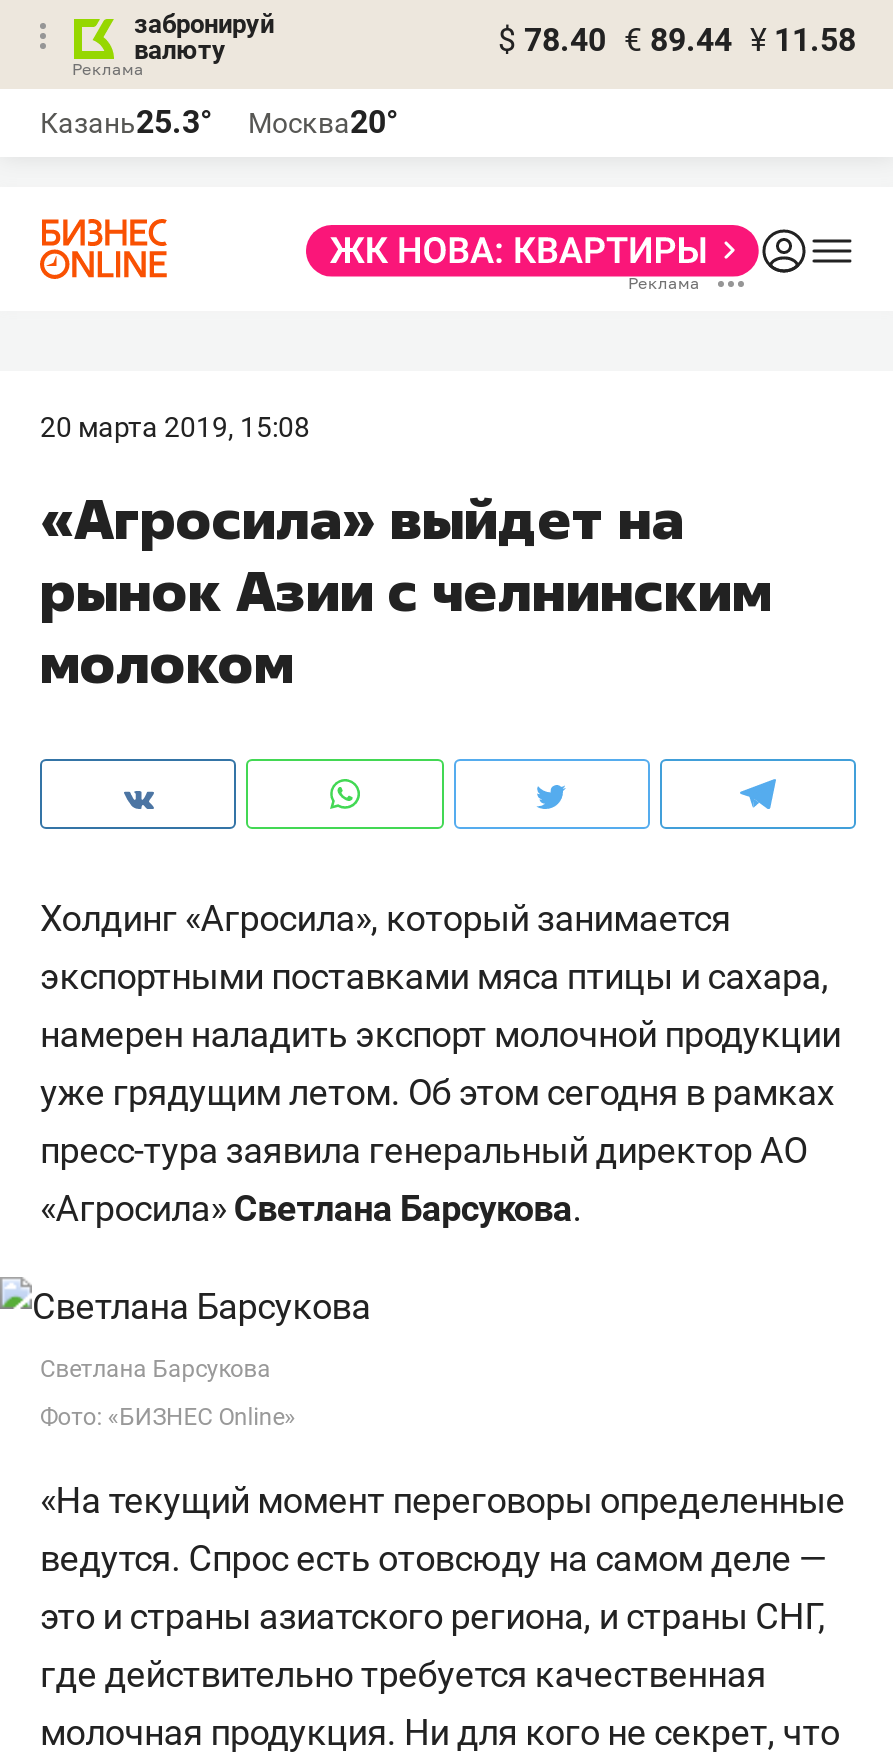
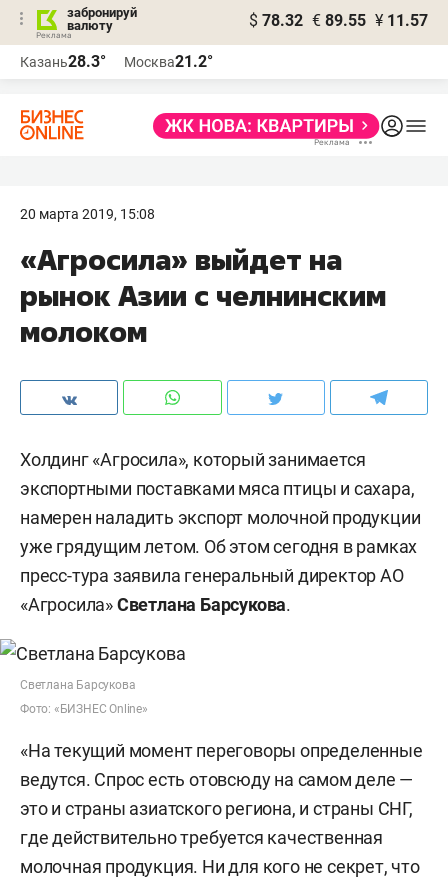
[498,21,856,59] $ 78.40 € 89.44 ¥ 11.58 -> [249,11,428,30] $ 78.32 € 89.55 ¥ 11.57
[40,103,212,141] Казань25.3° -> [20,52,106,71] Казань28.3°
[248,103,398,141] Москва20° -> [124,52,213,71] Москва21.2°

